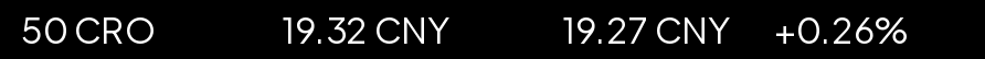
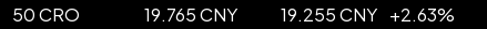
[282,7,909,53] 19.32 CNY | 19.27 CNY | +0.26% -> [144,3,455,26] 19.765 CNY | 19.255 CNY +2.63%

